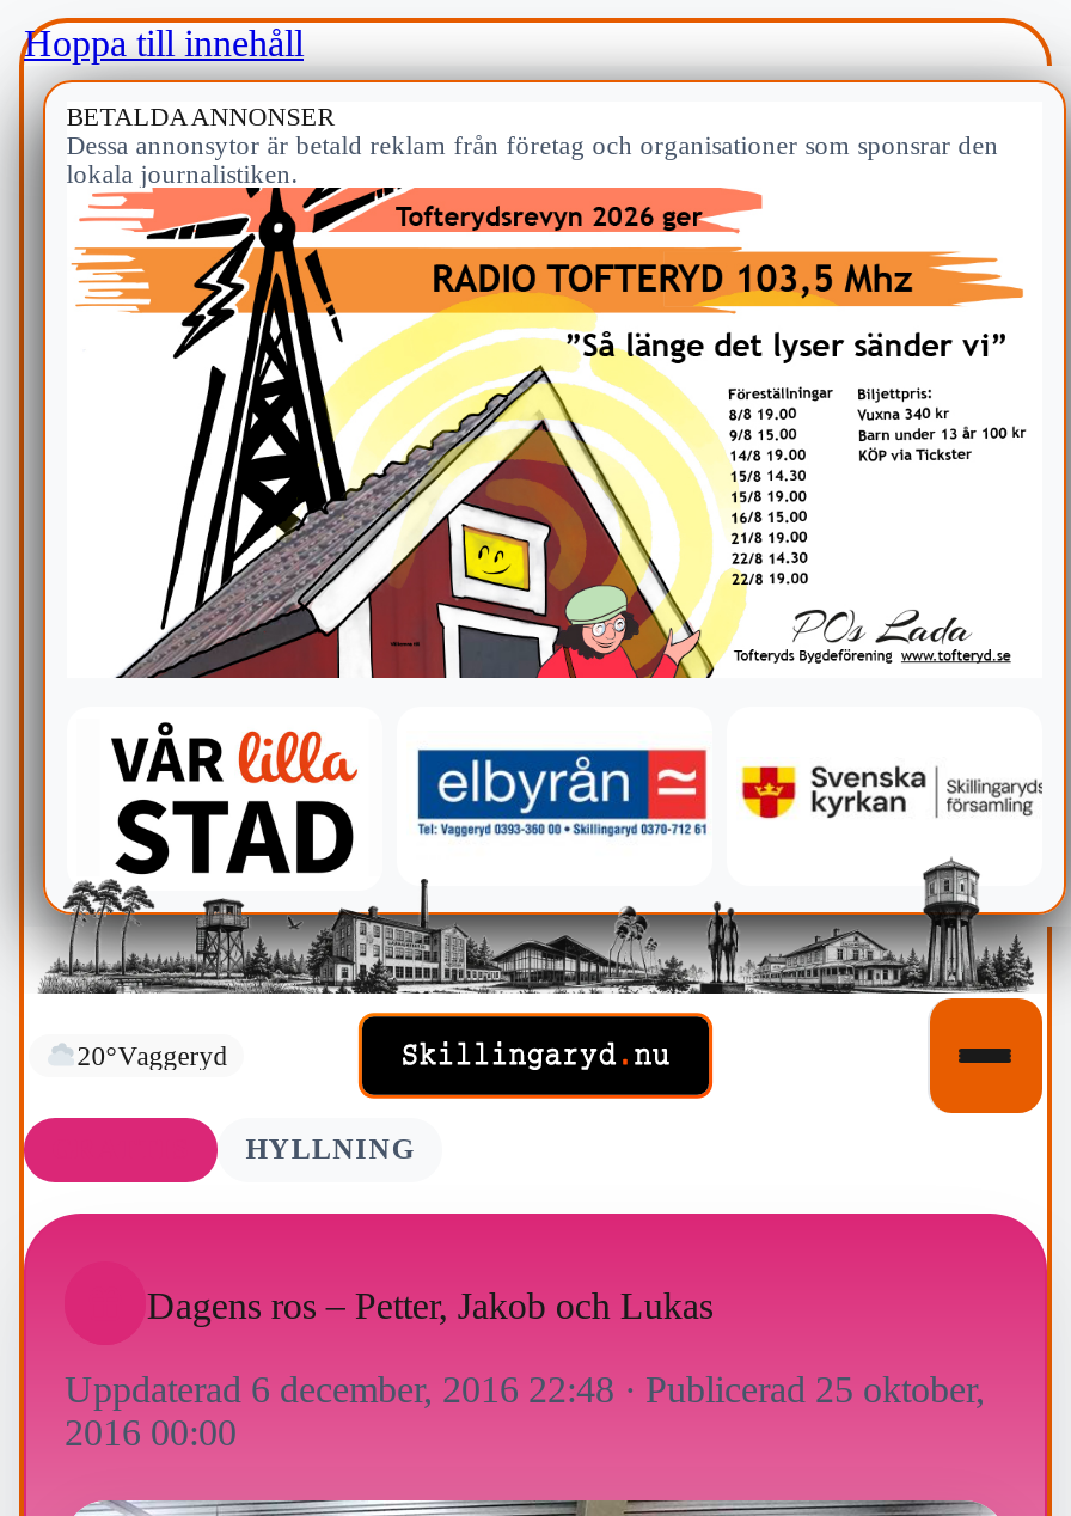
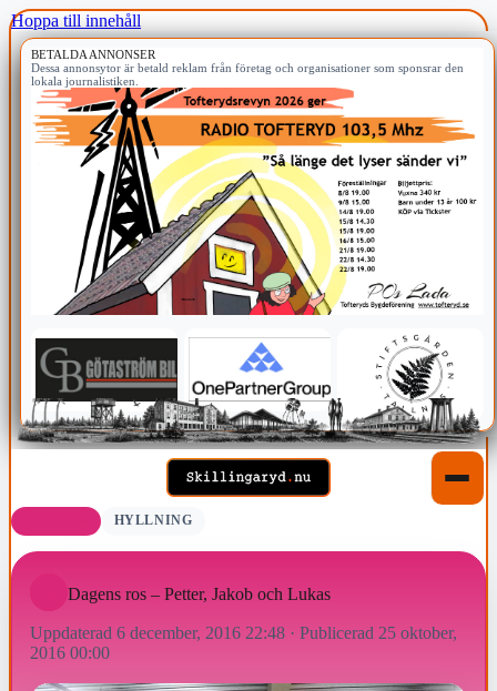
[38,719,1064,1008] [image] -> [17,334,494,451] [image]
[77,1042,228,1070] 20°Vaggeryd -> none

